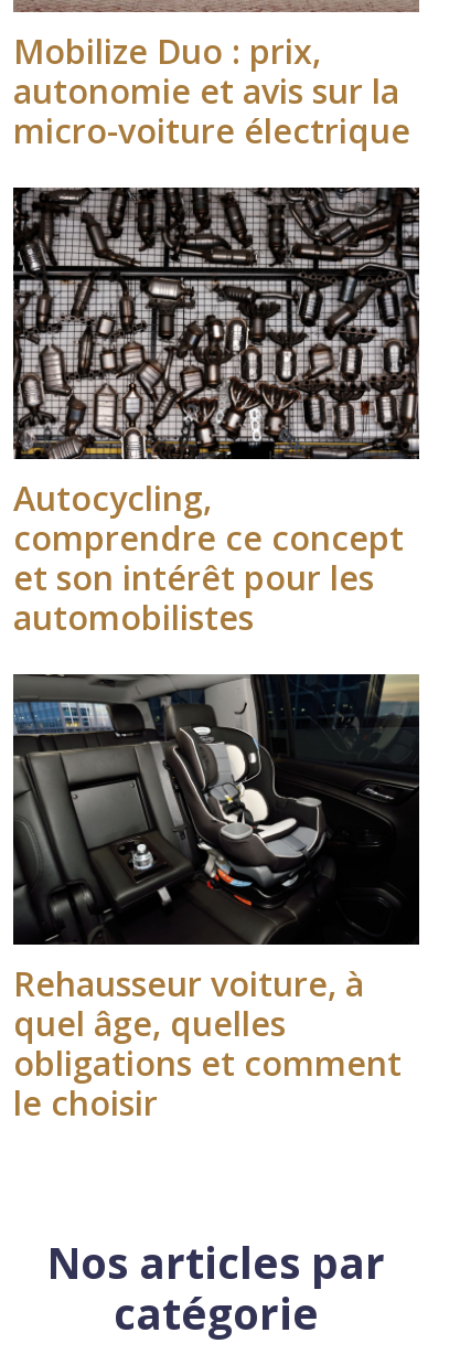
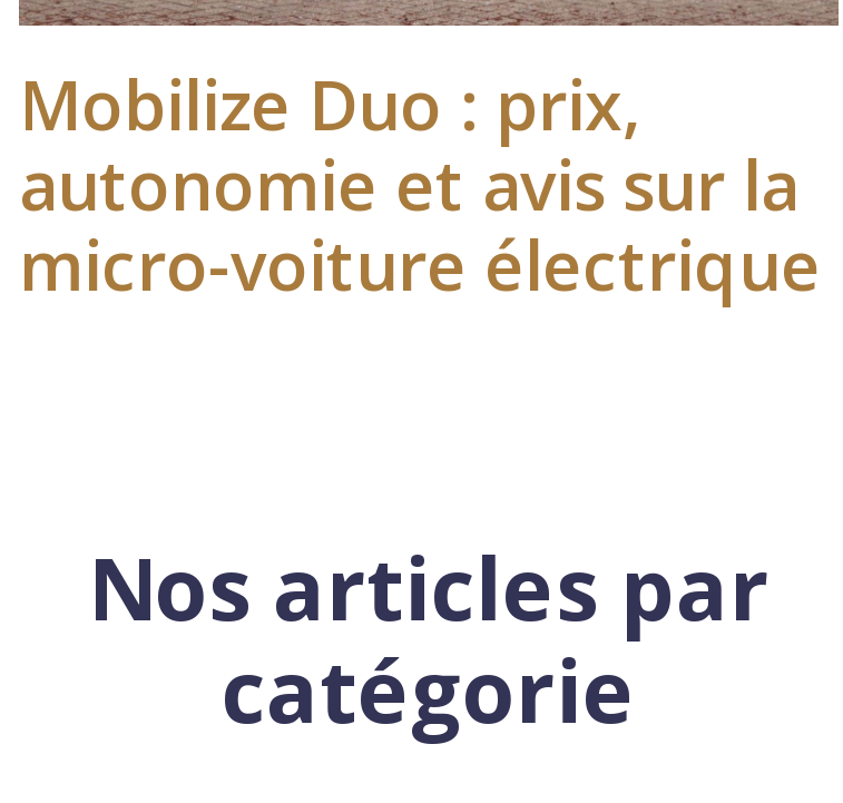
[12,186,420,640] [image] | Autocycling, | comprendre ce concept | et son intérêt pour les | automobilistes -> none
[12,673,420,1125] [image] | Rehausseur voiture, à | quel âge, quelles | obligations et comment | le choisir -> none

